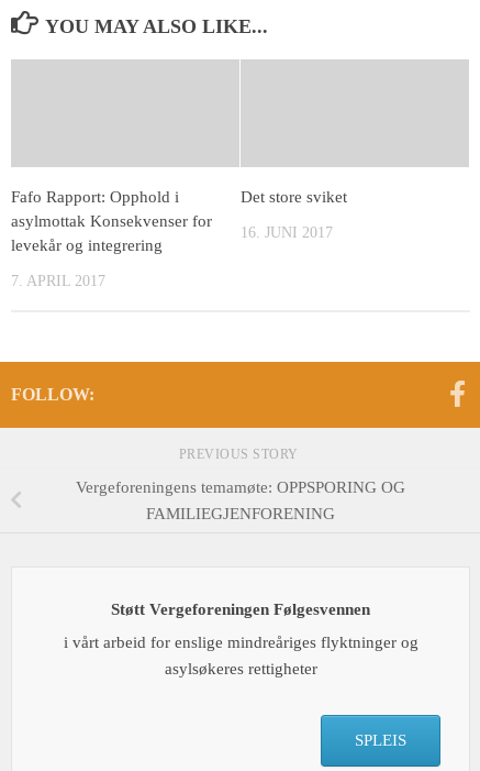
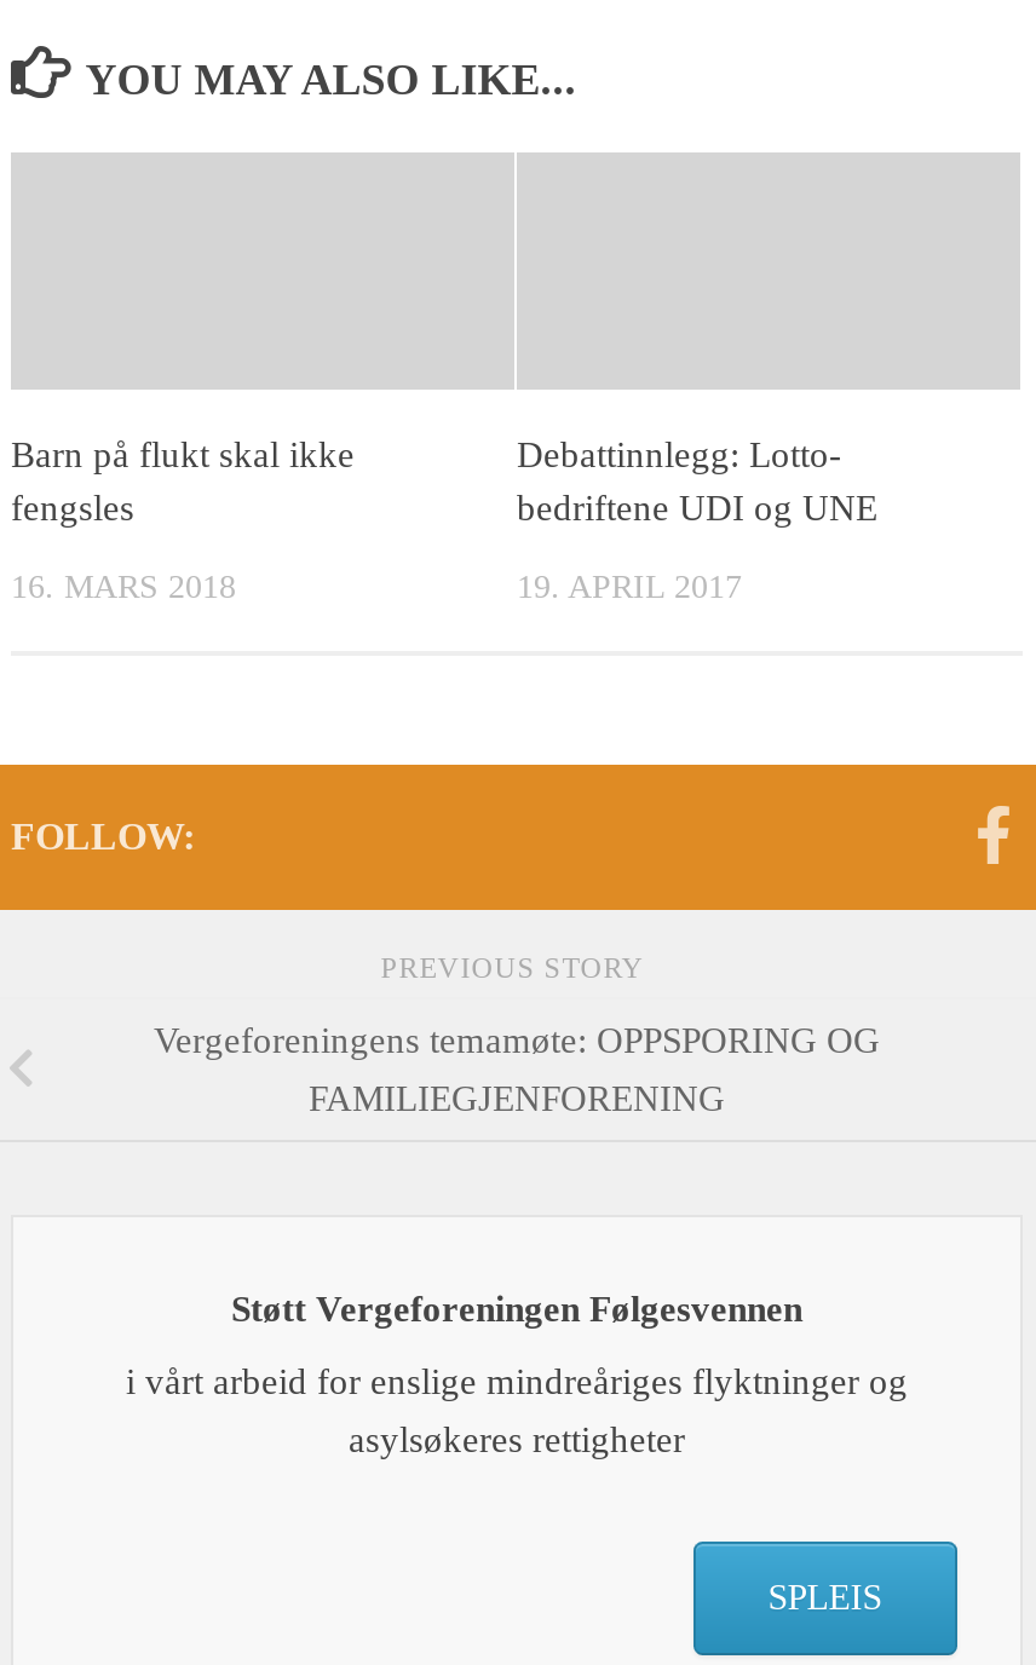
[11,188,212,254] Fafo Rapport: Opphold i | asylmottak Konsekvenser for | levekår og integrering -> [11,435,355,527] Barn på flukt skal ikke | fengsles
[241,188,347,206] Det store sviket -> [517,435,877,527] Debattinnlegg: Lotto- | bedriftene UDI og UNE
[241,224,333,241] 16. JUNI 2017 -> [517,568,742,605] 19. APRIL 2017
[11,273,105,289] 7. APRIL 2017 -> [11,568,236,605] 16. MARS 2018

